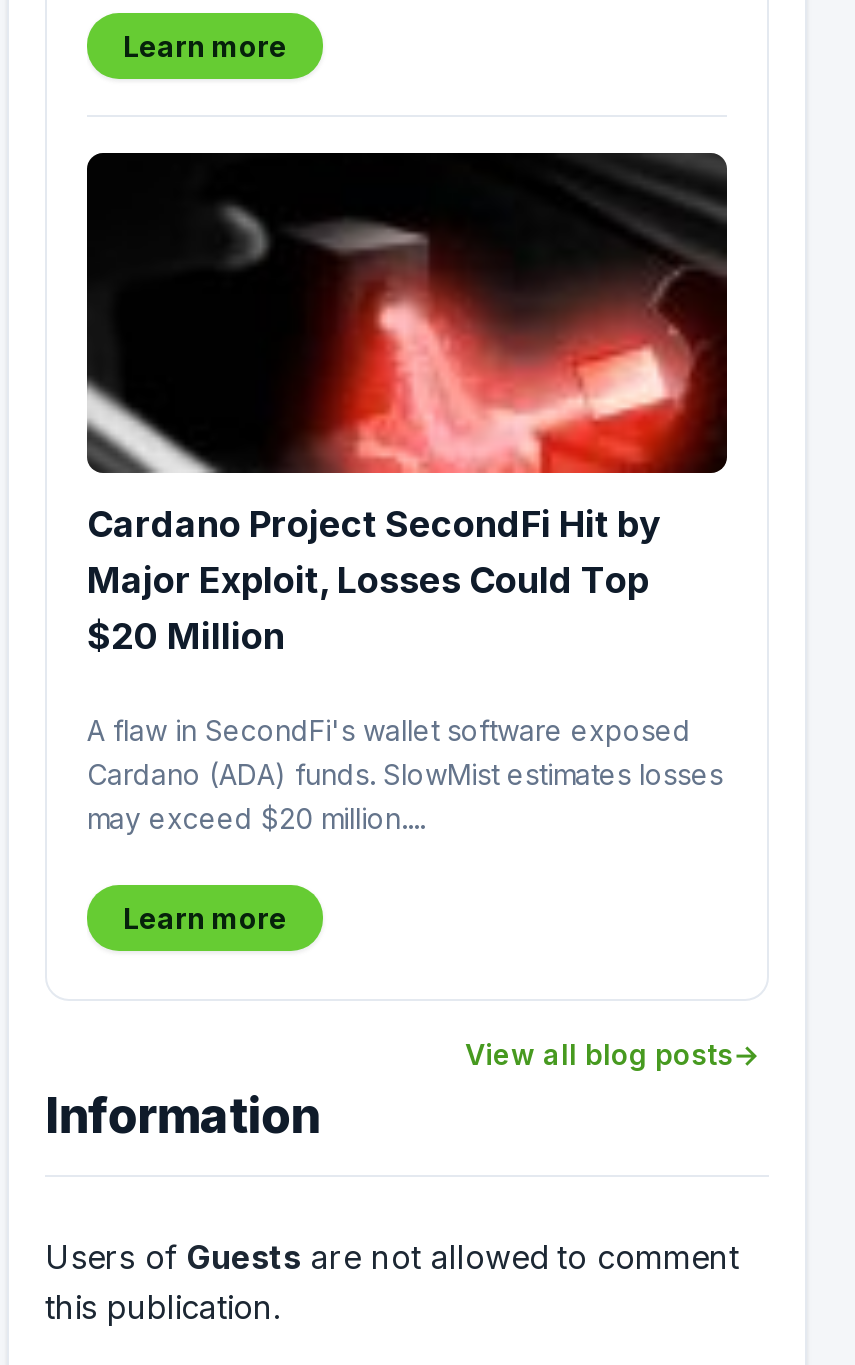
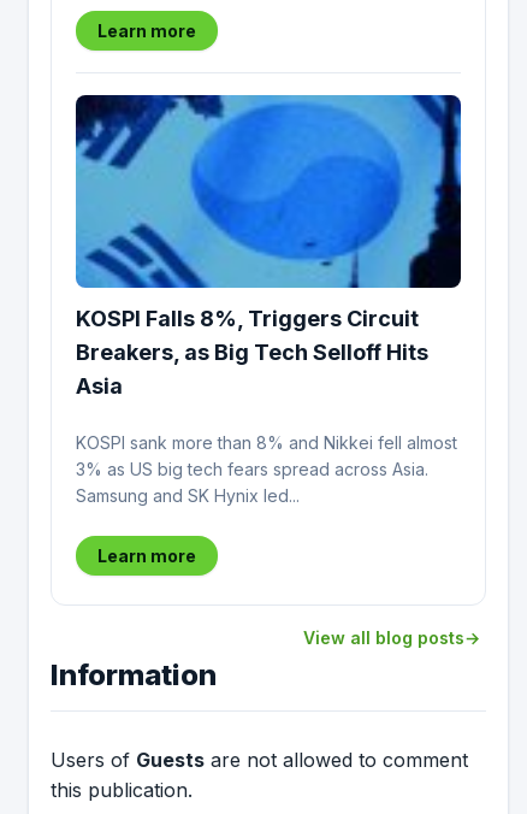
[85,151,729,657] [image] | Cardano Project SecondFi Hit by | Major Exploit, Losses Could Top | $20 Million -> [75,94,462,399] [image] | KOSPI Falls 8%, Triggers Circuit | Breakers, as Big Tech Selloff Hits | Asia
[87,713,723,835] A flaw in SecondFi's wallet software exposed | Cardano (ADA) funds. SlowMist estimates losses | may exceed $20 million.... -> [76,432,457,506] KOSPI sank more than 8% and Nikkei fell almost | 3% as US big tech fears spread across Asia. | Samsung and SK Hynix led...

